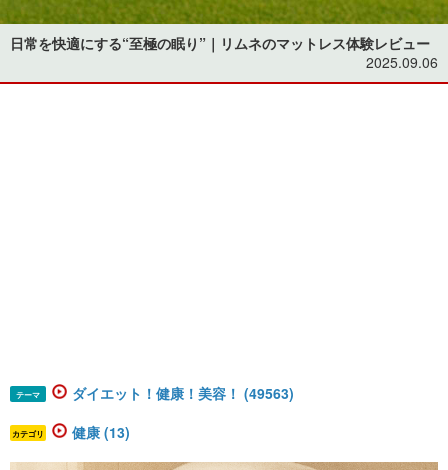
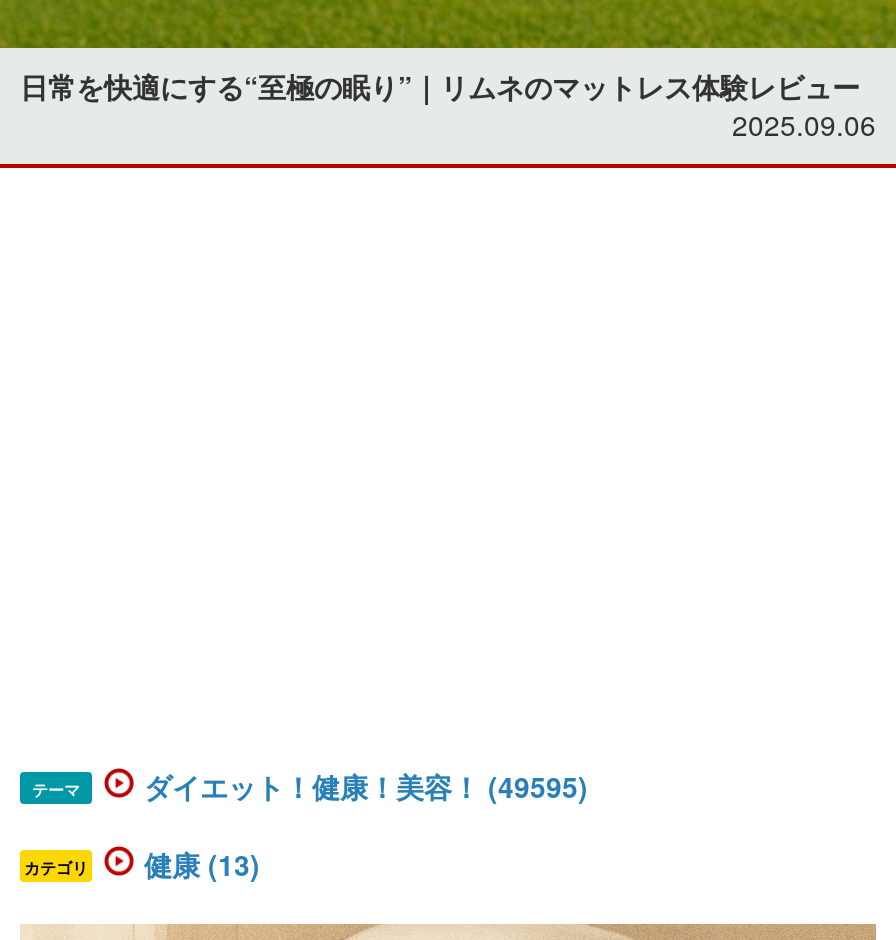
[72,383,294,403] ダイエット！健康！美容！ (49563) -> [144,766,588,806] ダイエット！健康！美容！ (49595)

